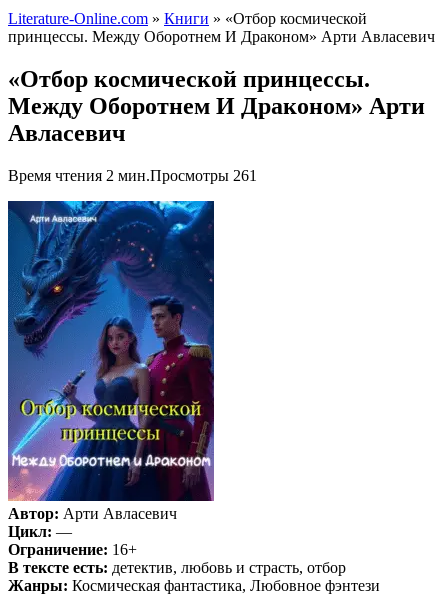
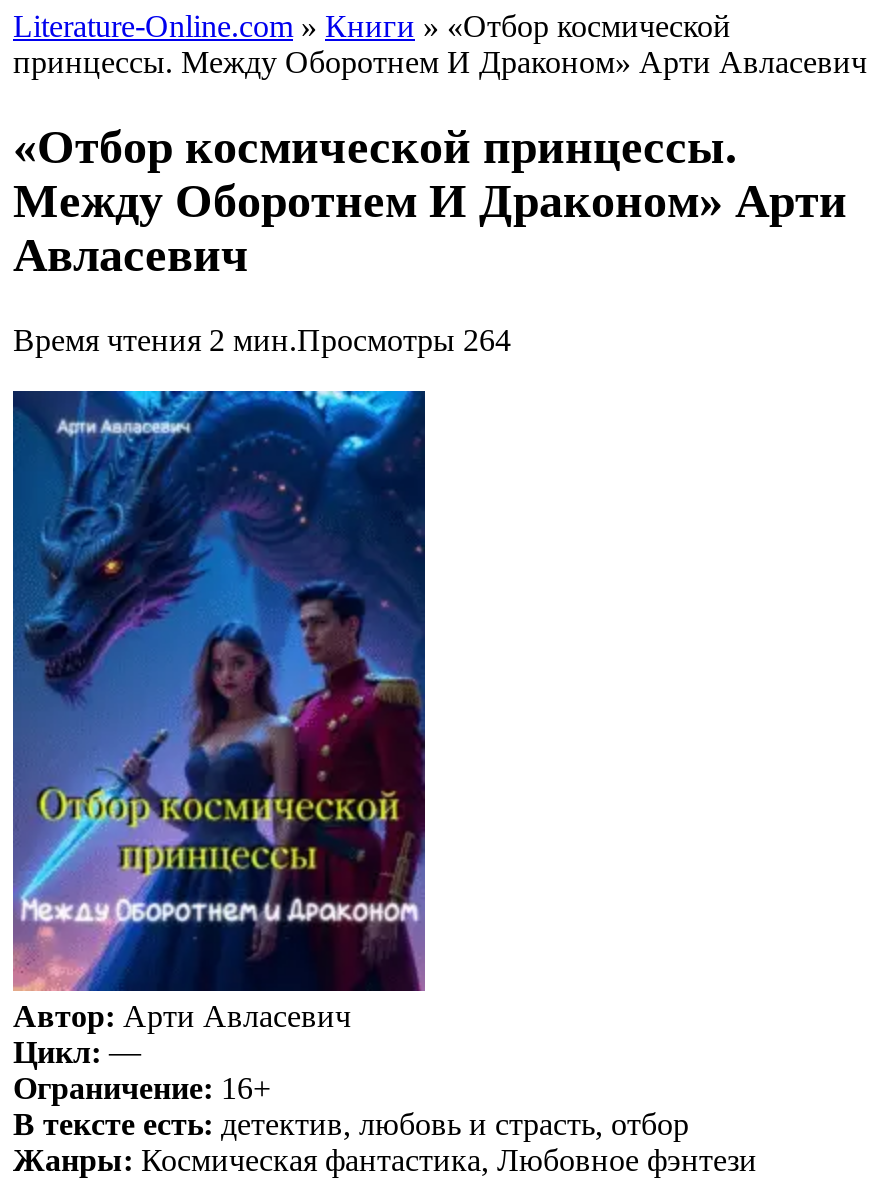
[8,167,257,184] Время чтения 2 мин.Просмотры 261 -> [13,323,511,357] Время чтения 2 мин.Просмотры 264

